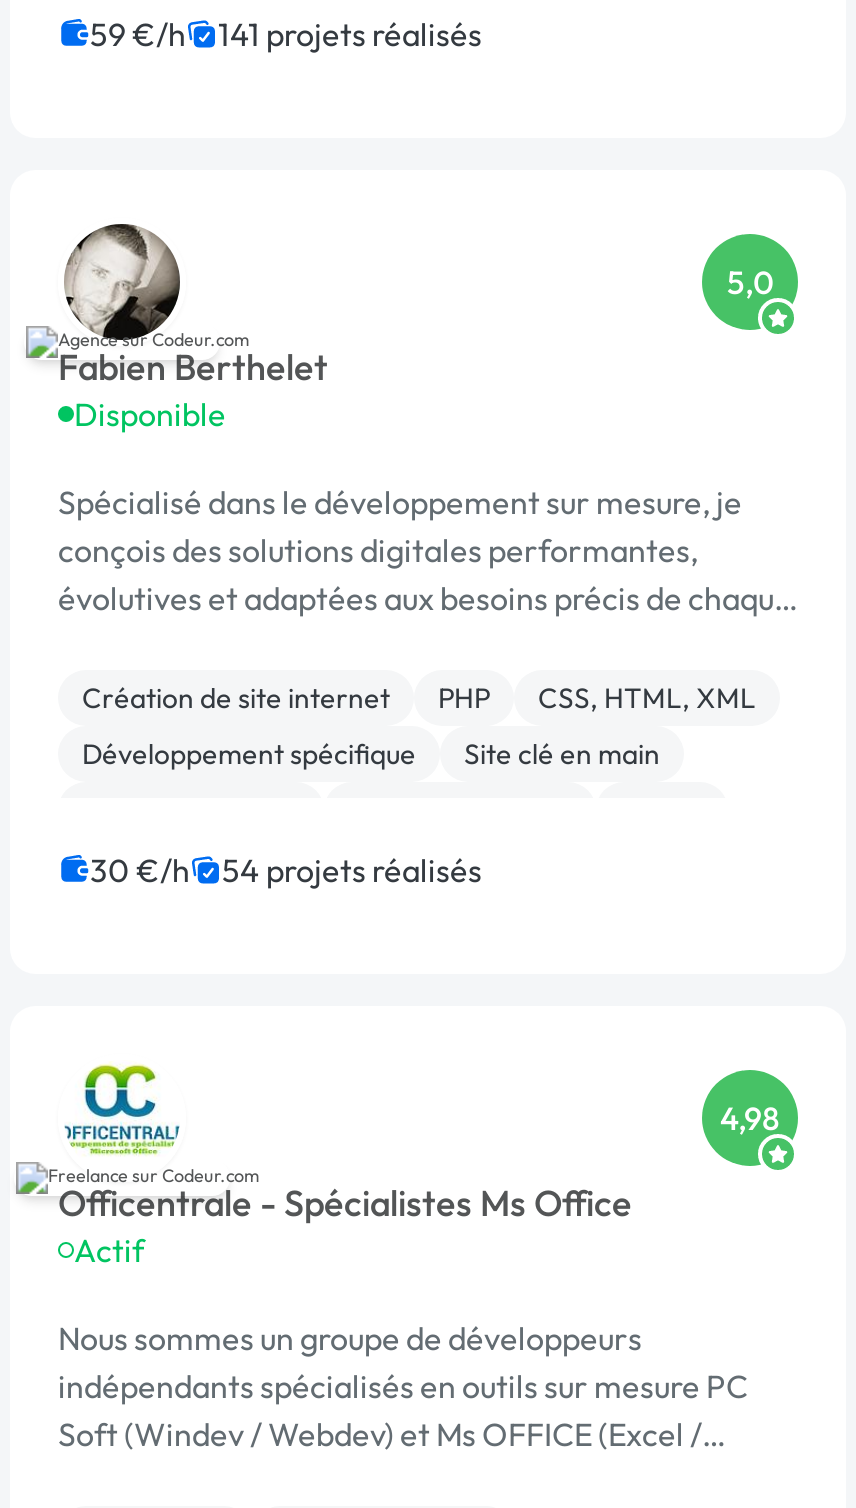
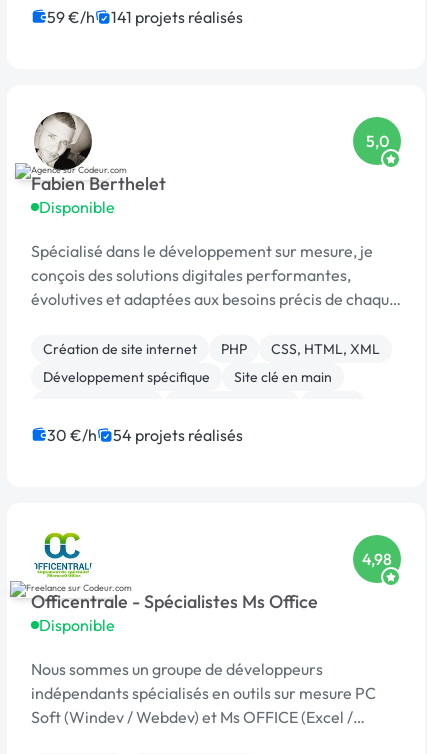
[74,1230,144,1270] Actif -> [39,615,115,635] Disponible

